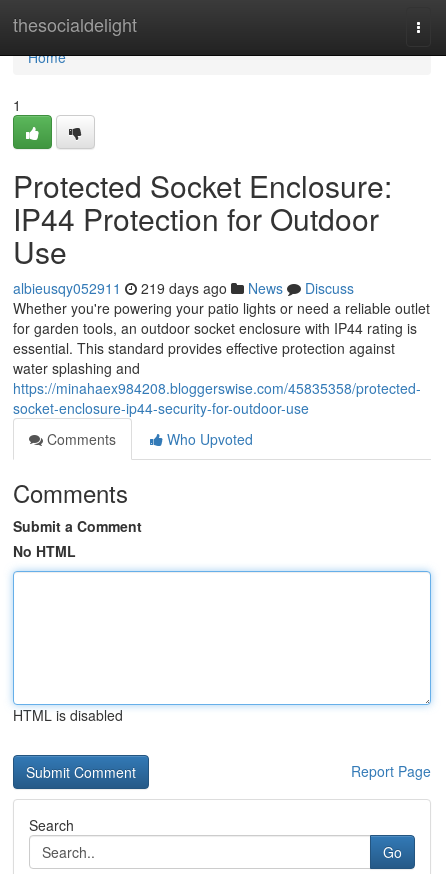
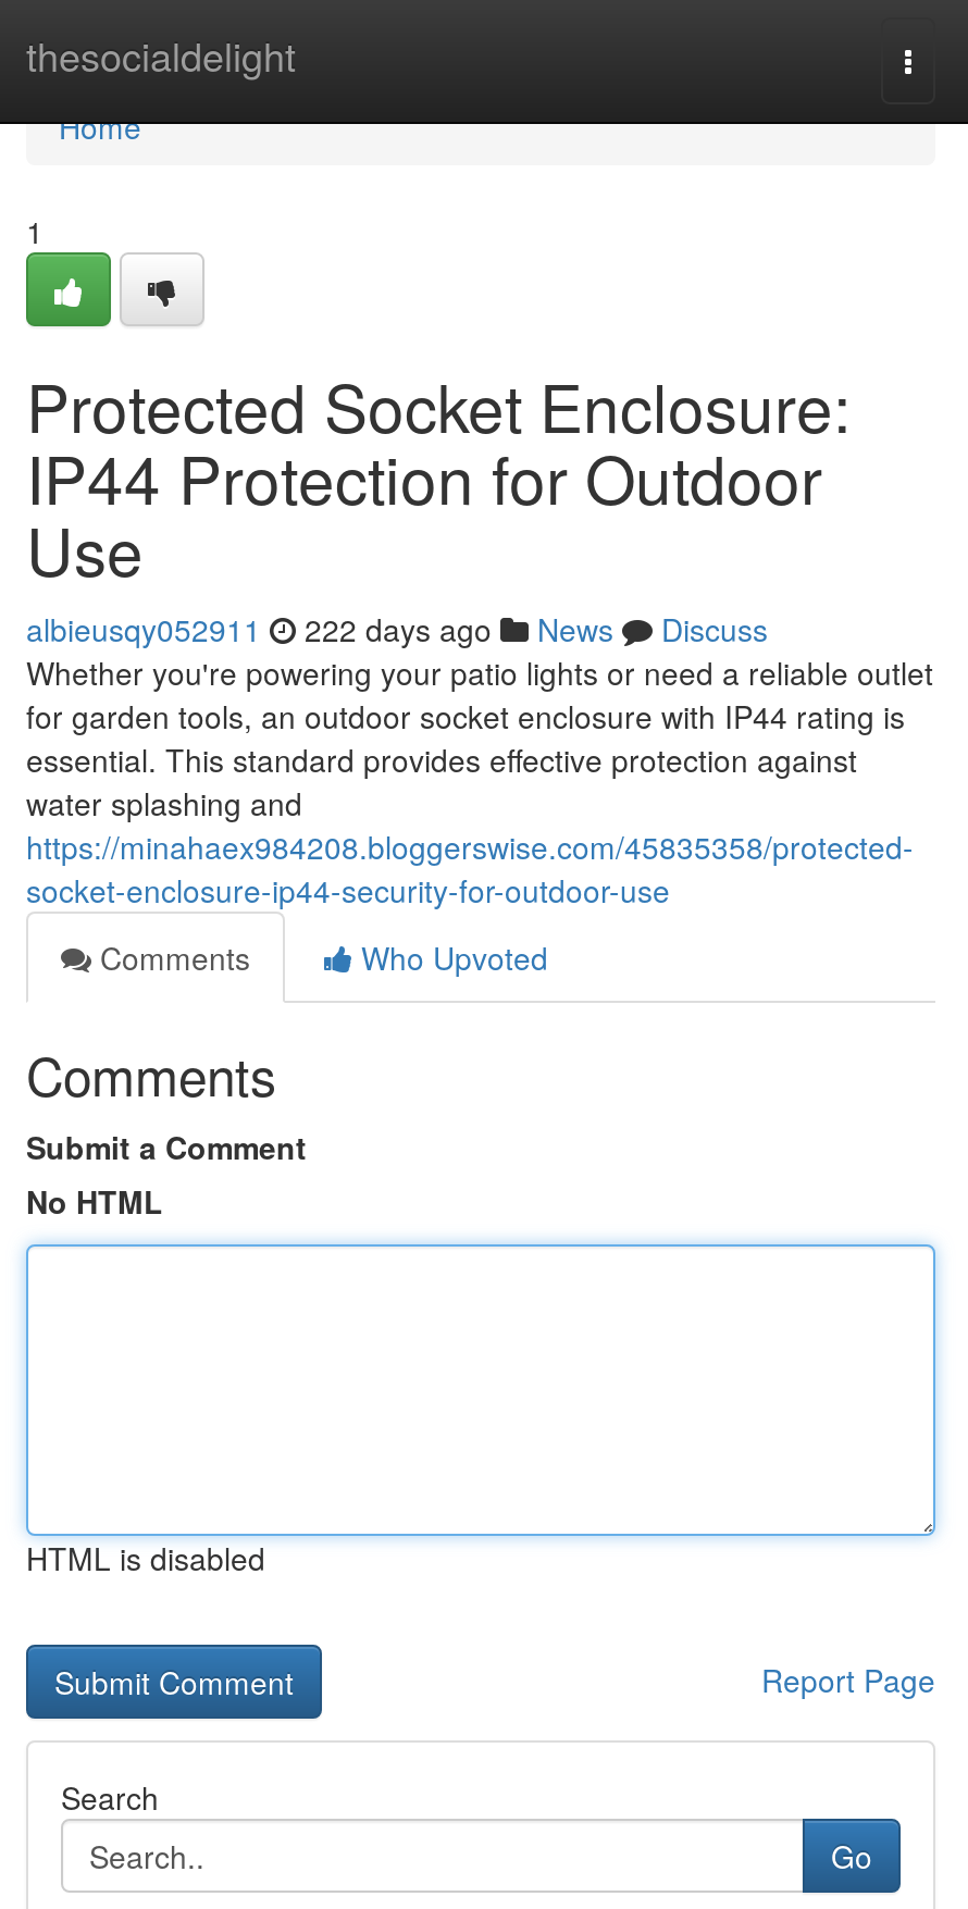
[13,278,354,298] albieusqy052911 219 days ago News Discuss -> [26,607,768,650] albieusqy052911 222 days ago News Discuss

